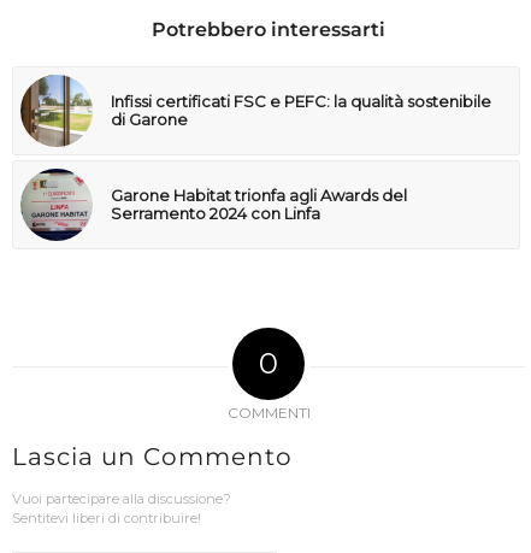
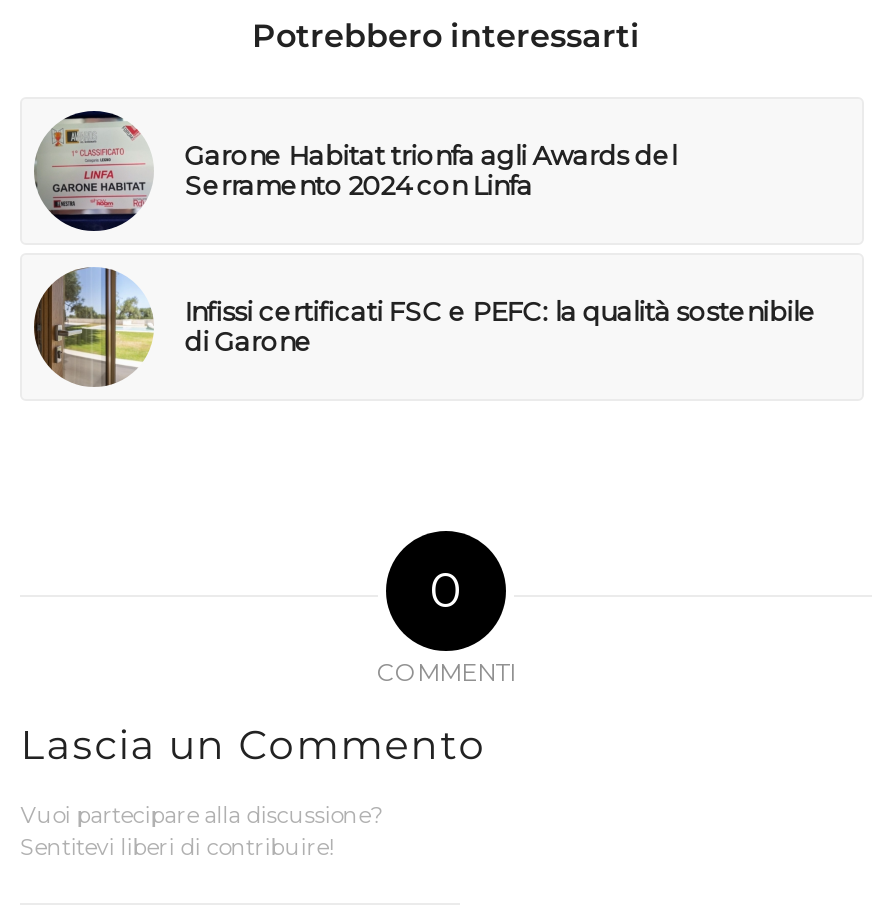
moved [19,73,492,148] -> [32,265,816,389]: [image] | Infissi certificati FSC e PEFC: la qualità sostenibile | di Garone
moved [22,167,407,241] -> [36,109,676,231]: [image] | Garone Habitat trionfa agli Awards del | Serramento 2024 con Linfa

